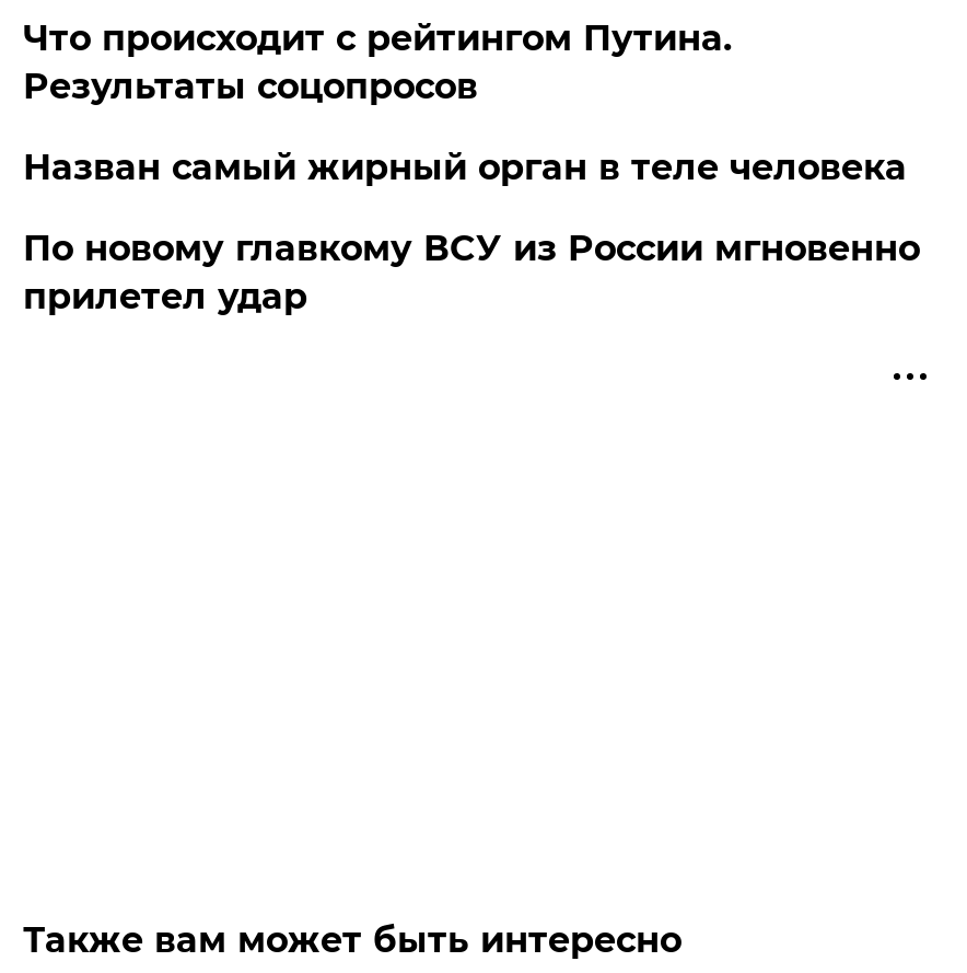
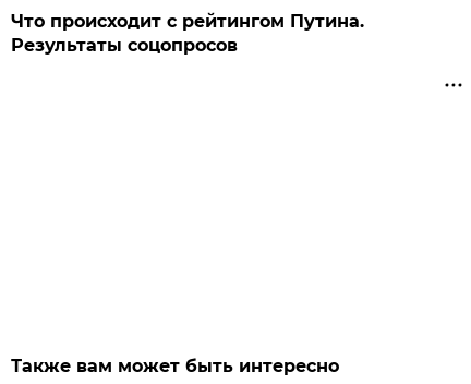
[23,147,920,317] Назван самый жирный орган в теле человека | По новому главкому ВСУ из России мгновенно | прилетел удар -> none

